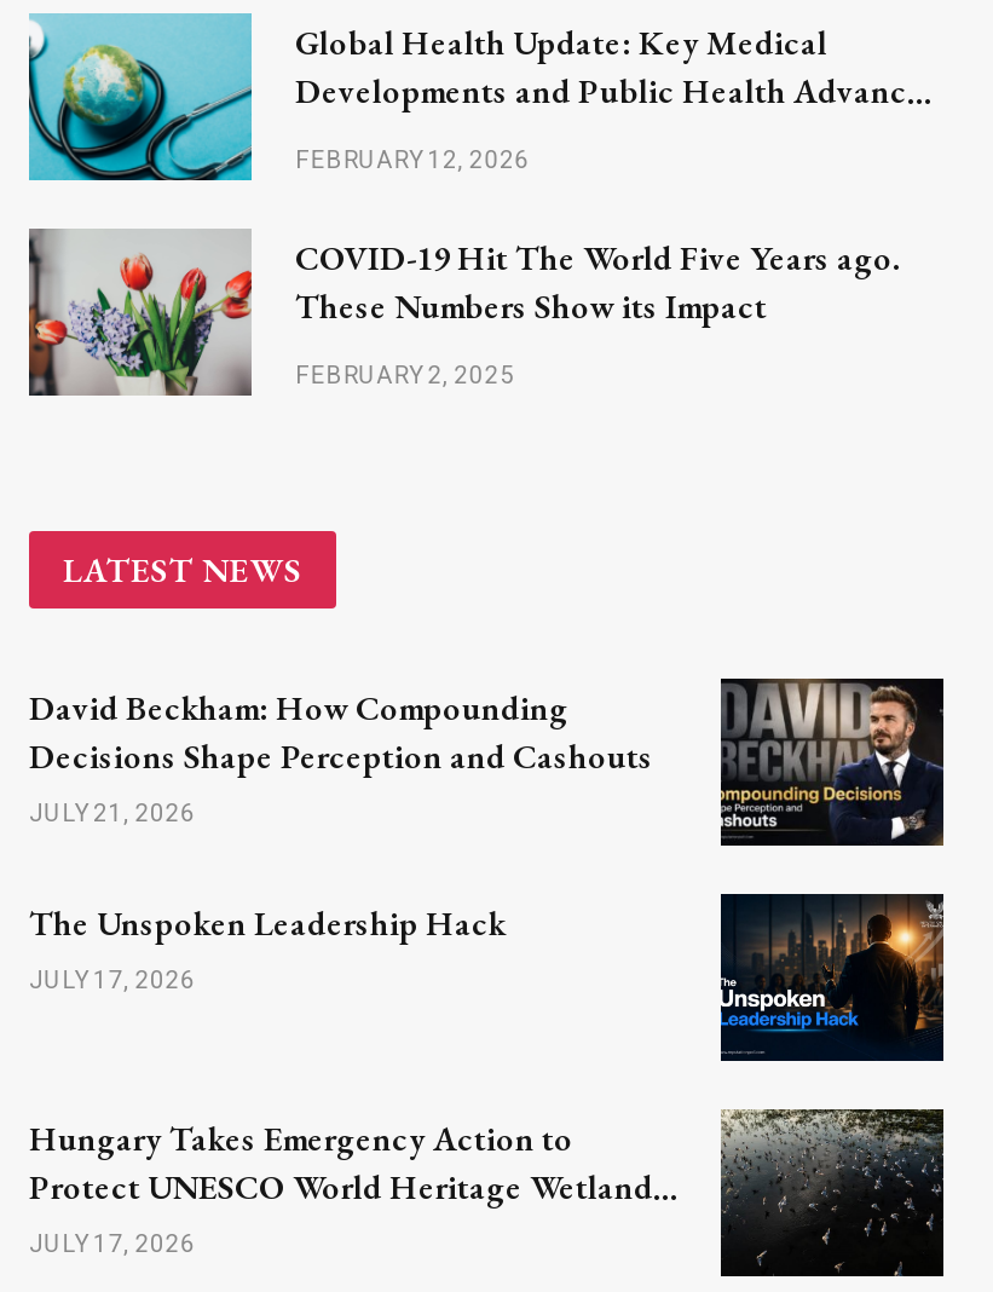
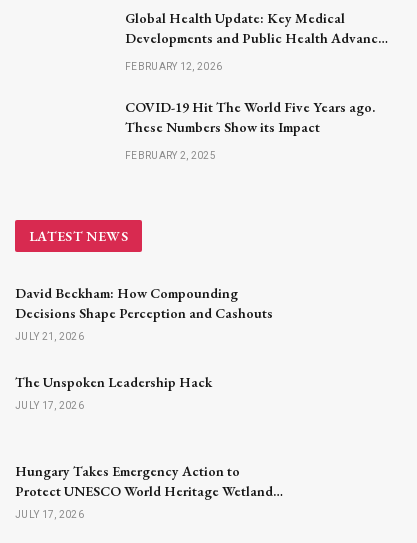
[27,11,254,183] [image] -> none
[27,226,254,398] [image] -> none
[718,676,946,848] [image] -> none
[718,892,946,1063] [image] -> none
[718,1107,946,1279] [image] -> none

